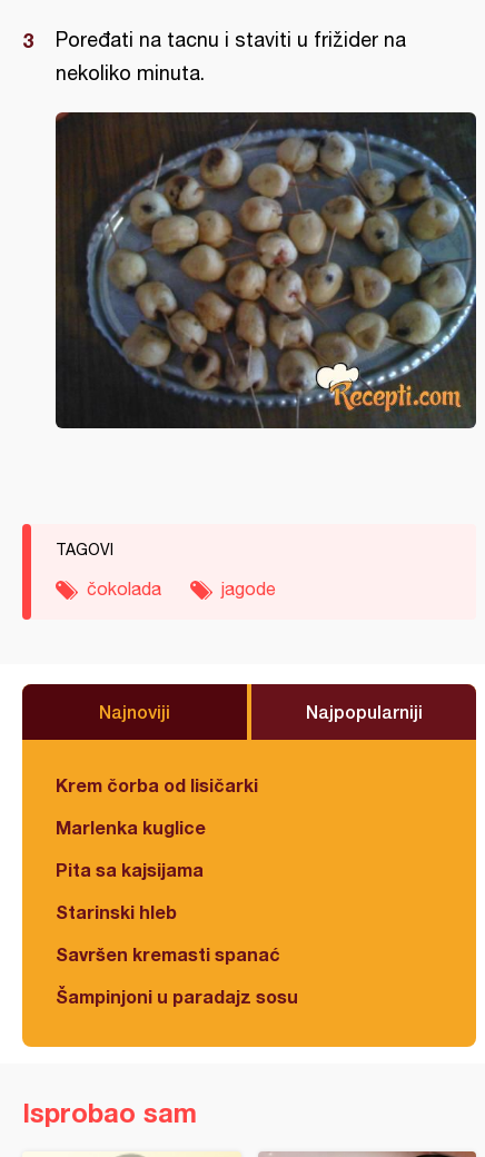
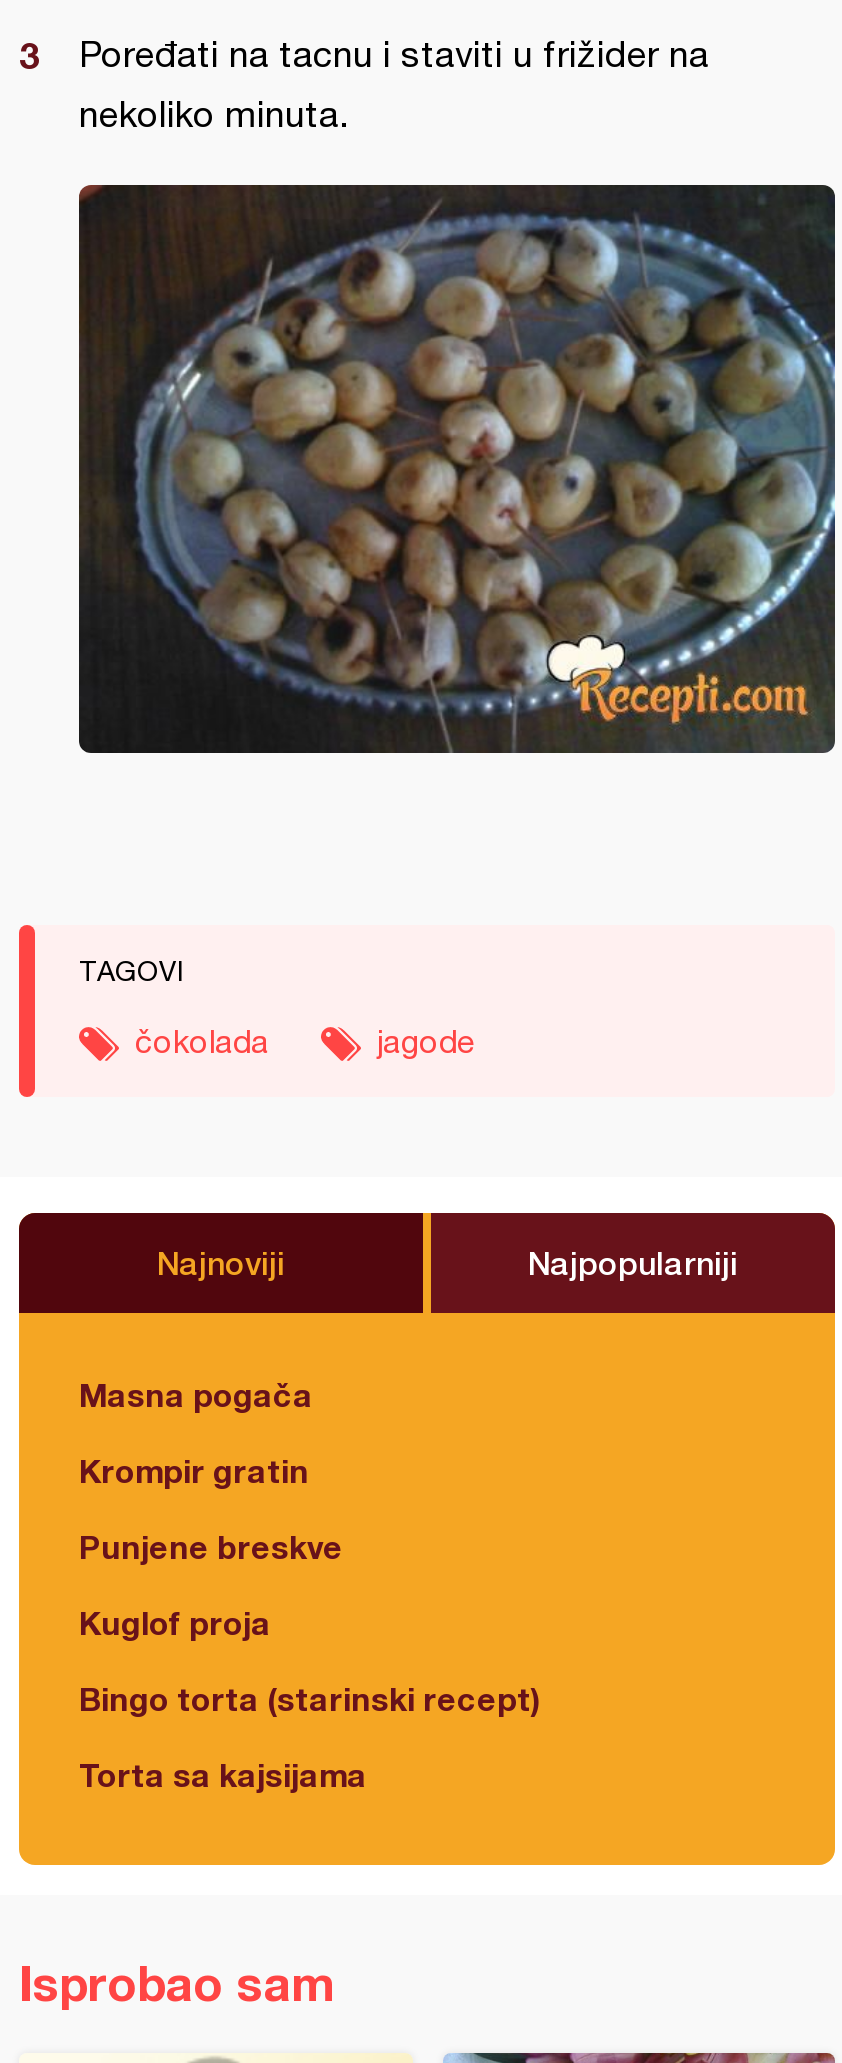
[56,774,258,795] Krem čorba od lisičarki -> [79,1375,313,1413] Masna pogača
[56,817,206,838] Marlenka kuglice -> [79,1451,309,1489] Krompir gratin
[56,859,204,880] Pita sa kajsijama -> [79,1527,343,1565] Punjene breskve
[56,901,177,922] Starinski hleb -> [79,1603,271,1641] Kuglof proja
[56,943,280,965] Savršen kremasti spanać -> [79,1679,541,1717] Bingo torta (starinski recept)
[56,986,298,1007] Šampinjoni u paradajz sosu -> [79,1755,367,1793] Torta sa kajsijama

